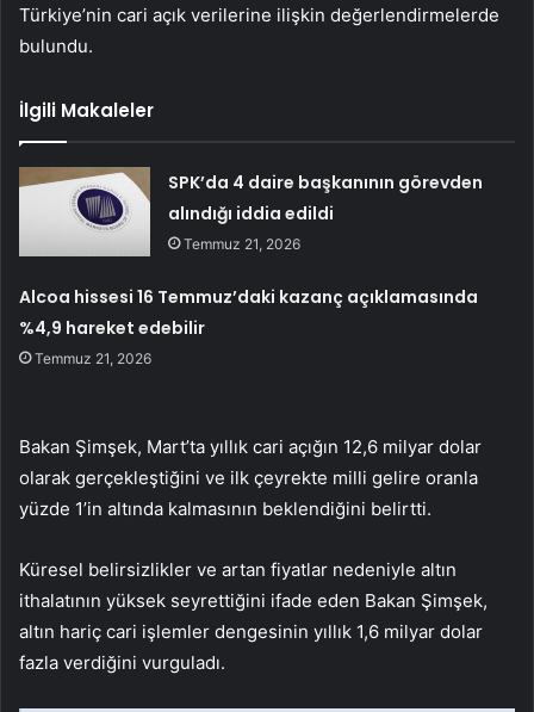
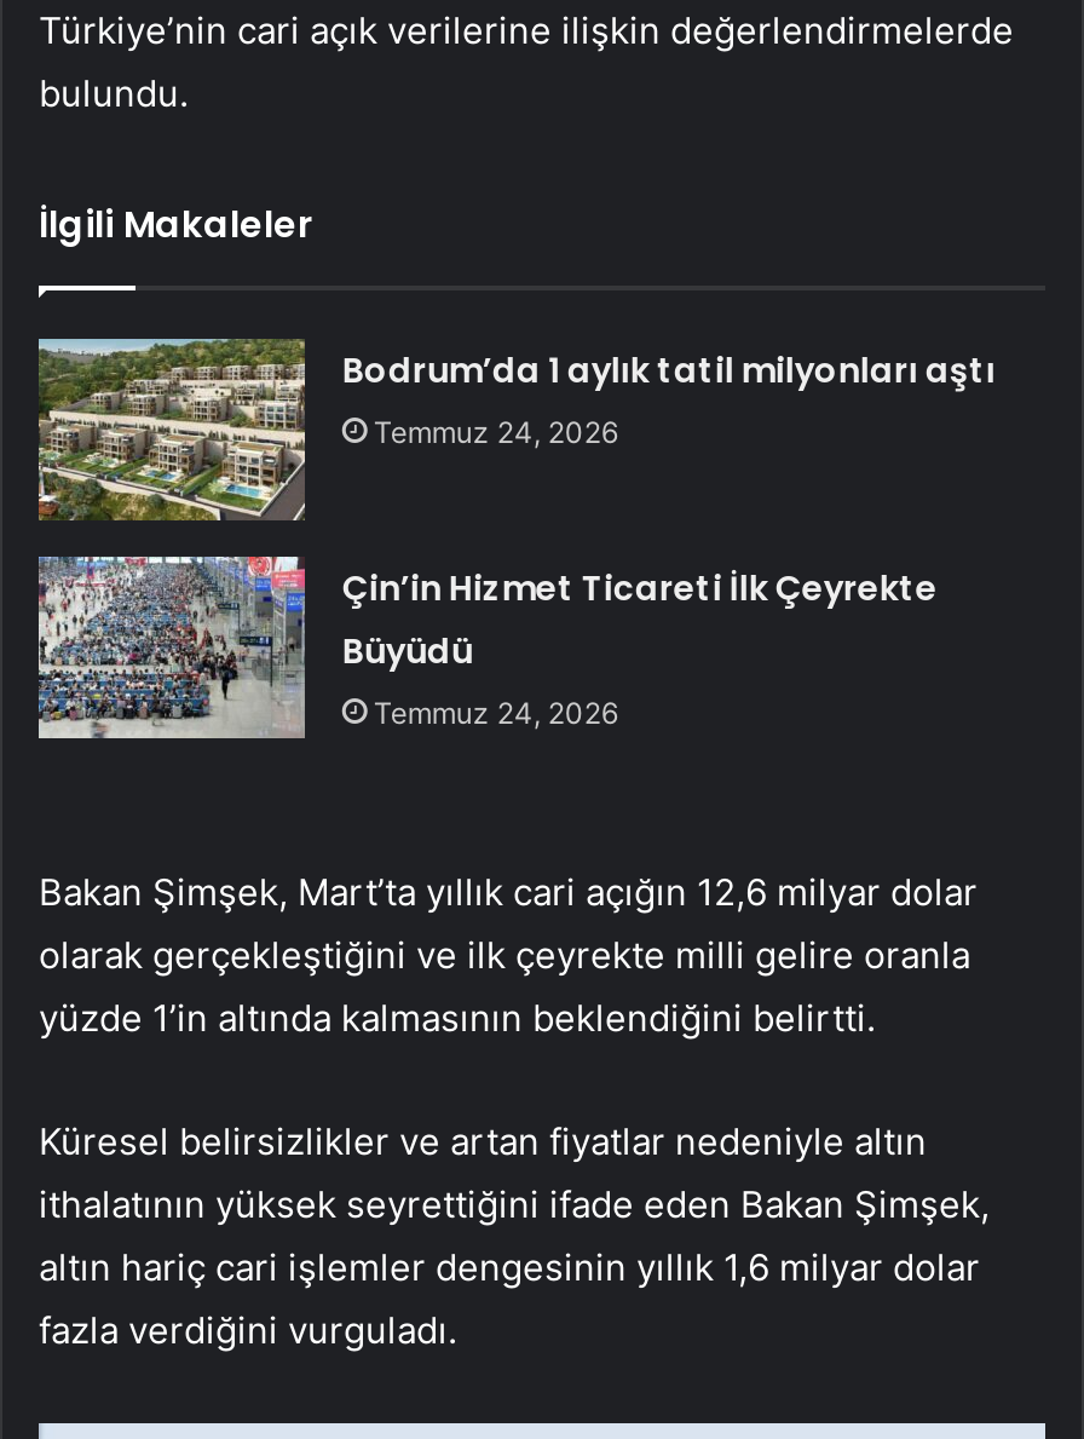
[18,166,483,258] [image] | SPK’da 4 daire başkanının görevden | alındığı iddia edildi | Temmuz 21, 2026 -> [36,336,995,523] [image] | Bodrum’da 1 aylık tatil milyonları aştı | Temmuz 24, 2026
[19,285,478,367] Alcoa hissesi 16 Temmuz’daki kazanç açıklamasında | %4,9 hareket edebilir | Temmuz 21, 2026 -> [342,564,937,731] Çin’in Hizmet Ticareti İlk Çeyrekte | Büyüdü | Temmuz 24, 2026

